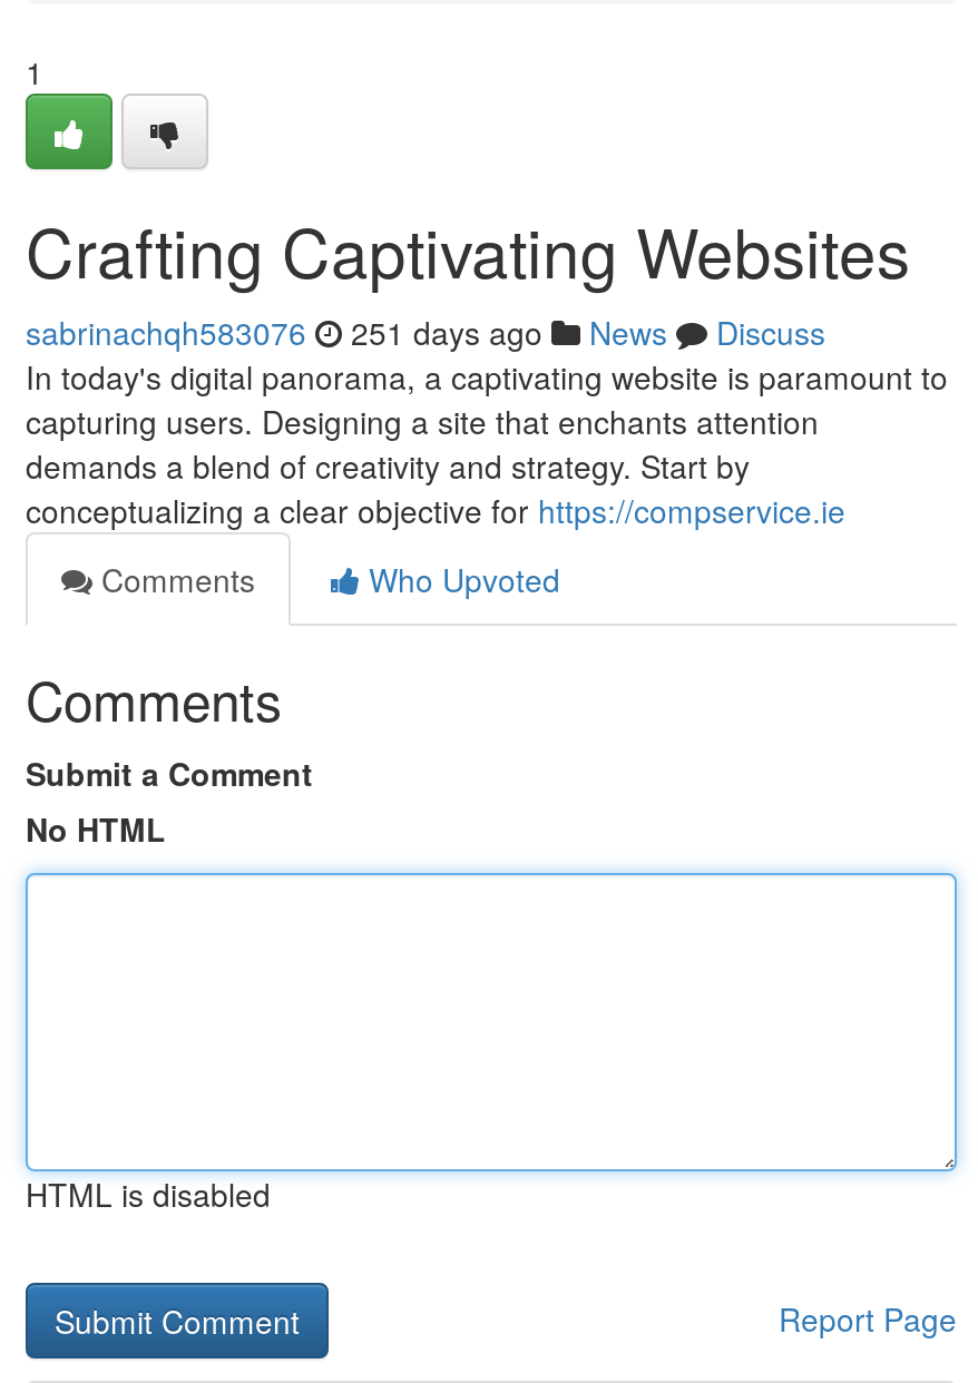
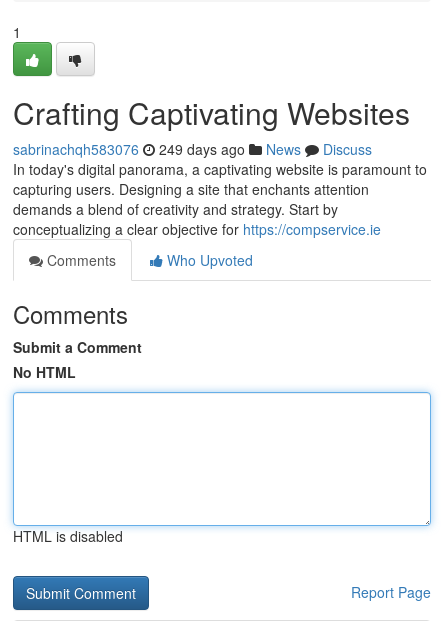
[26,310,825,354] sabrinachqh583076 251 days ago News Discuss -> [13,139,372,159] sabrinachqh583076 249 days ago News Discuss

